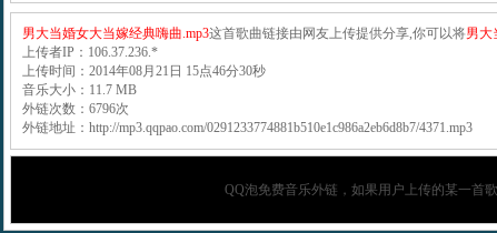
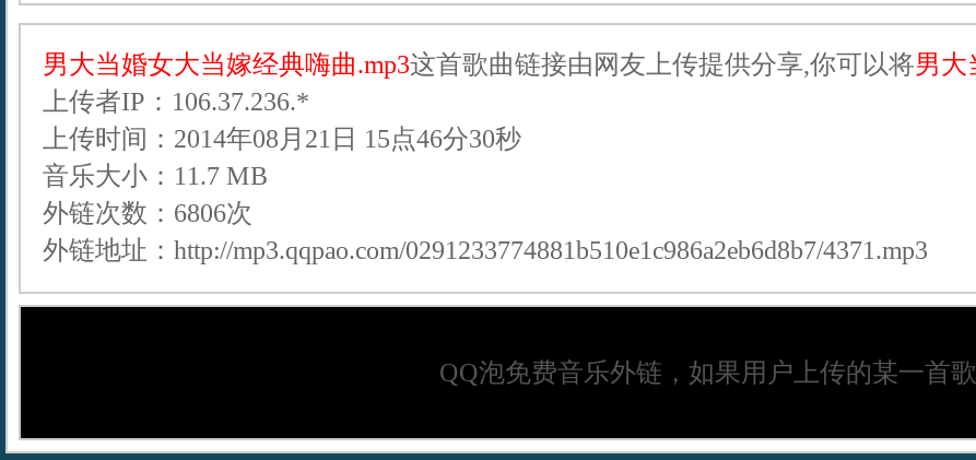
[22,101,129,116] 外链次数：6796次 -> [43,198,252,228] 外链次数：6806次

